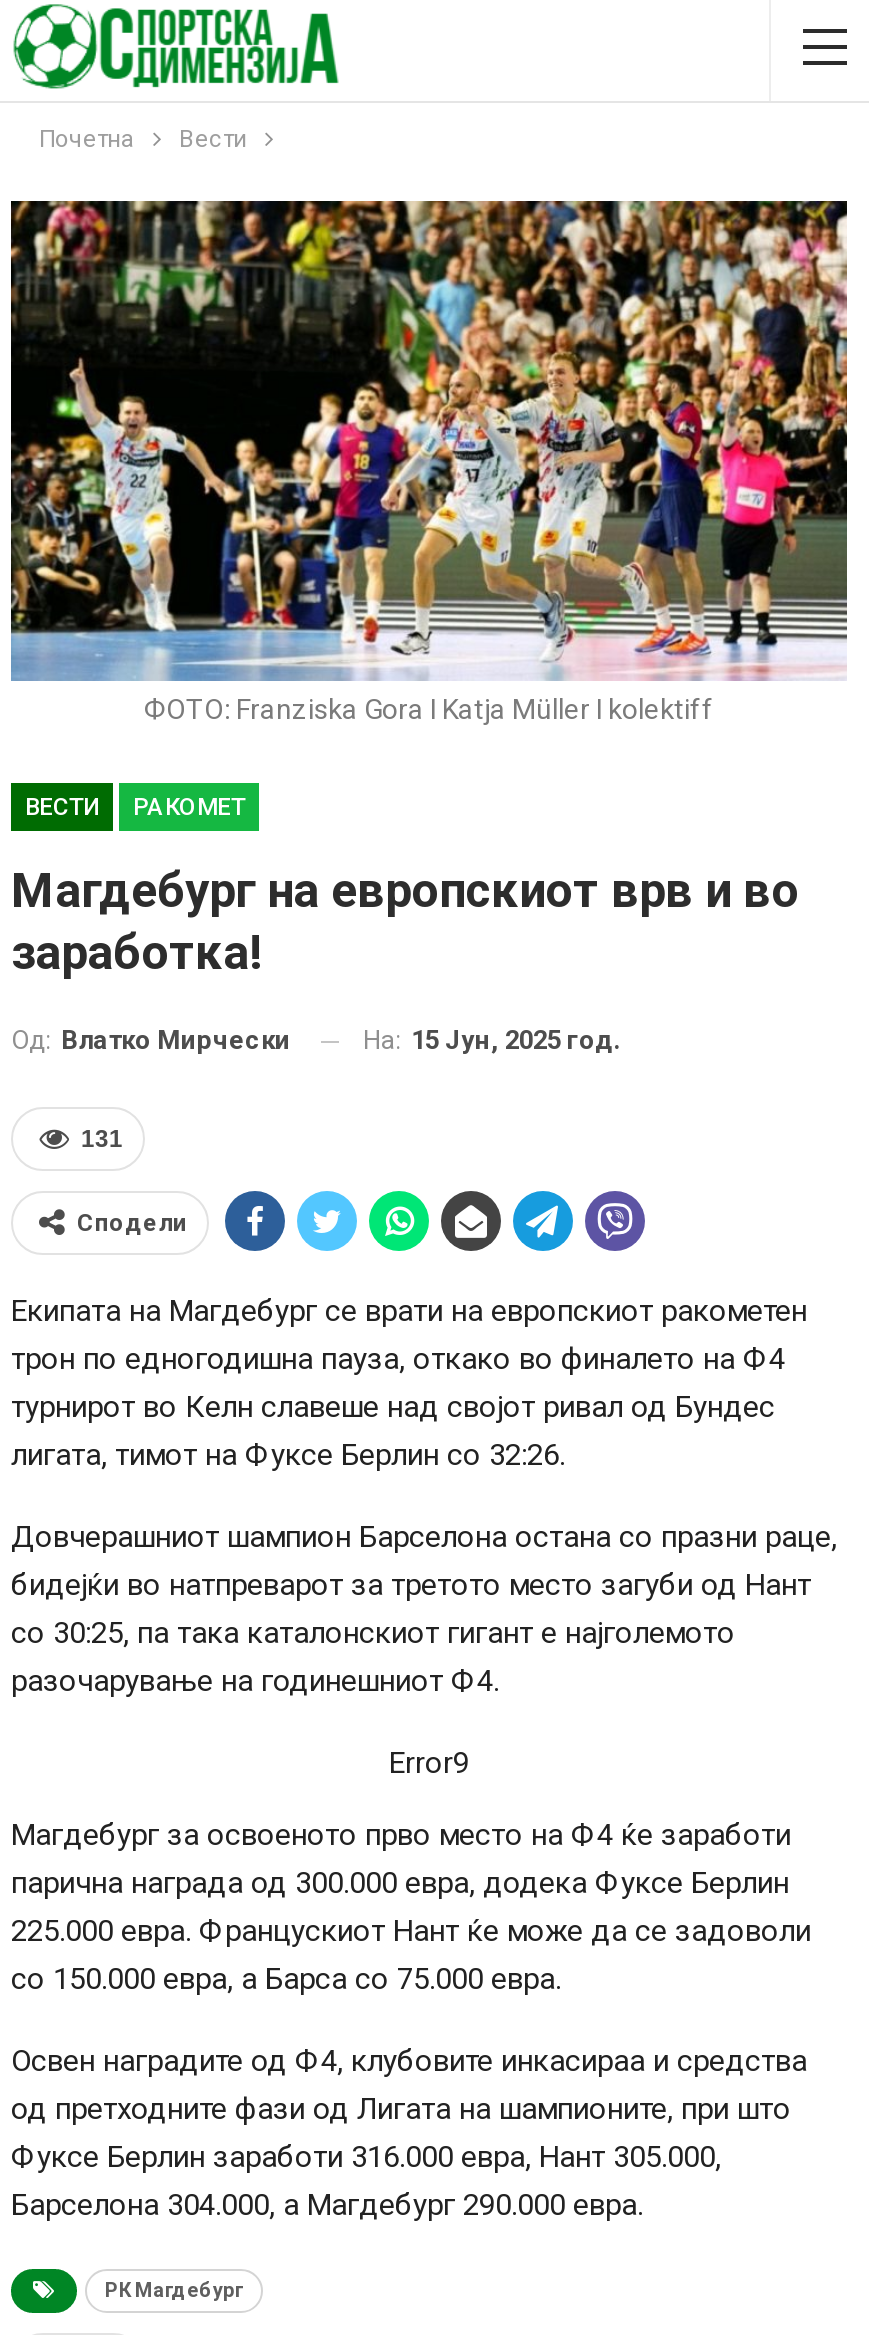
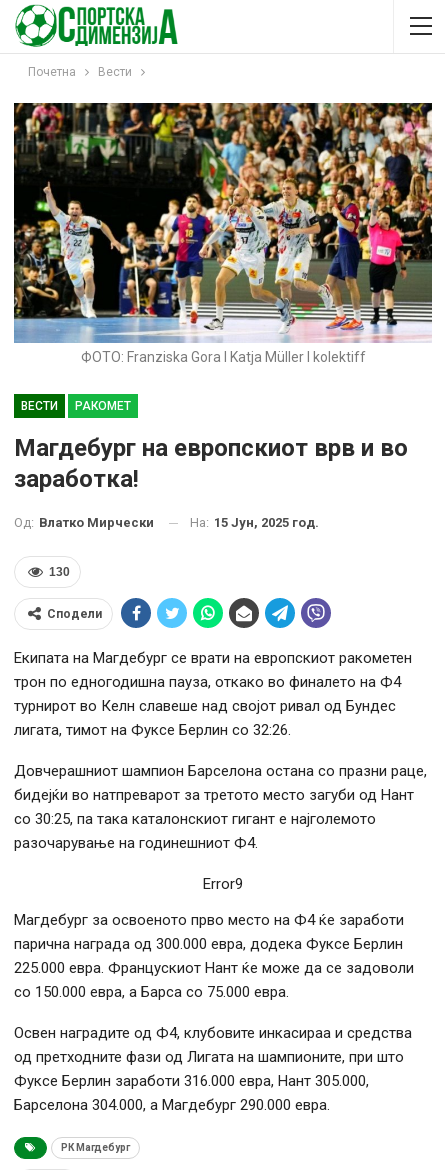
[81,1125,123,1153] 131 -> [49,565,70,579] 130

